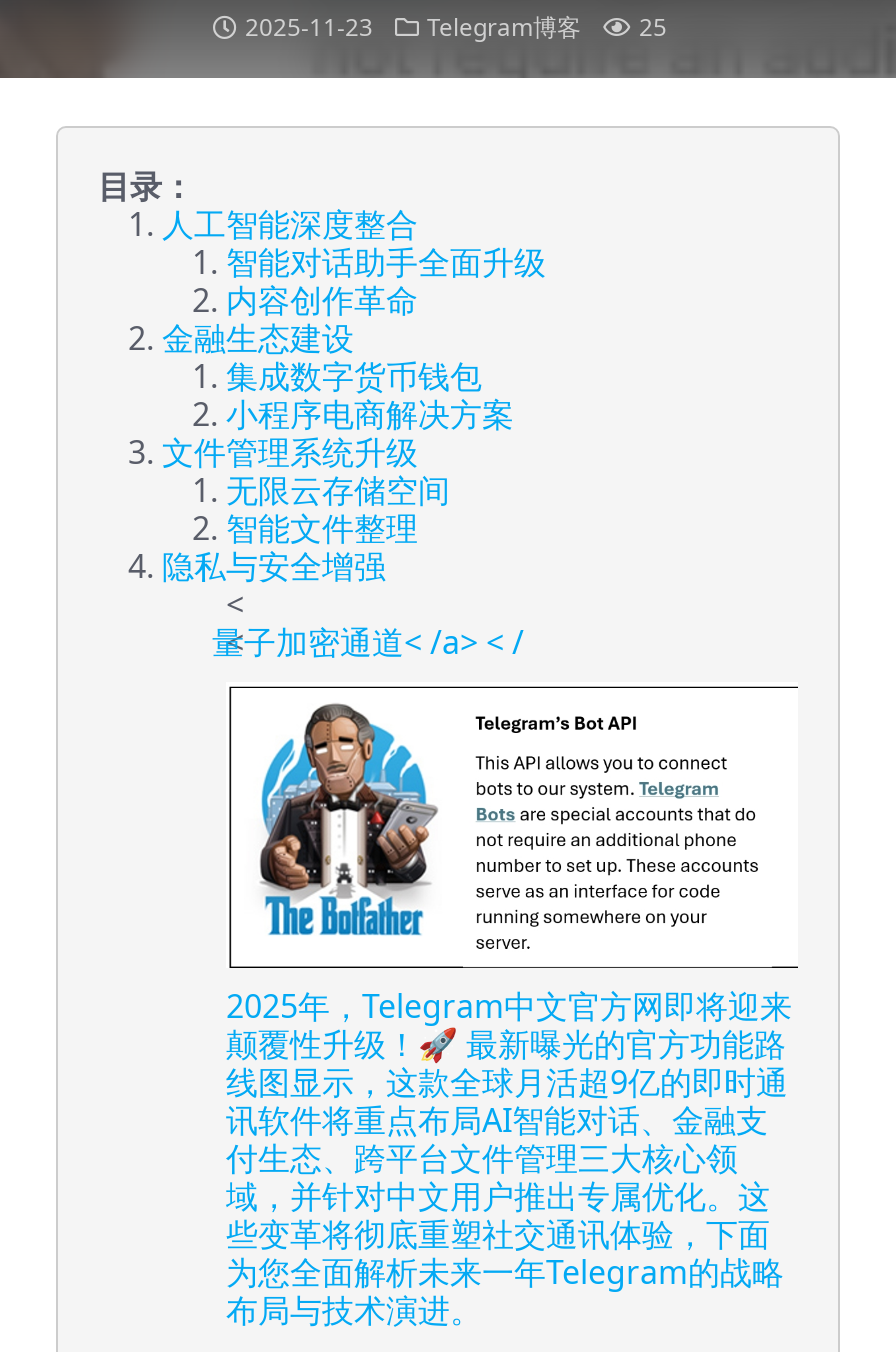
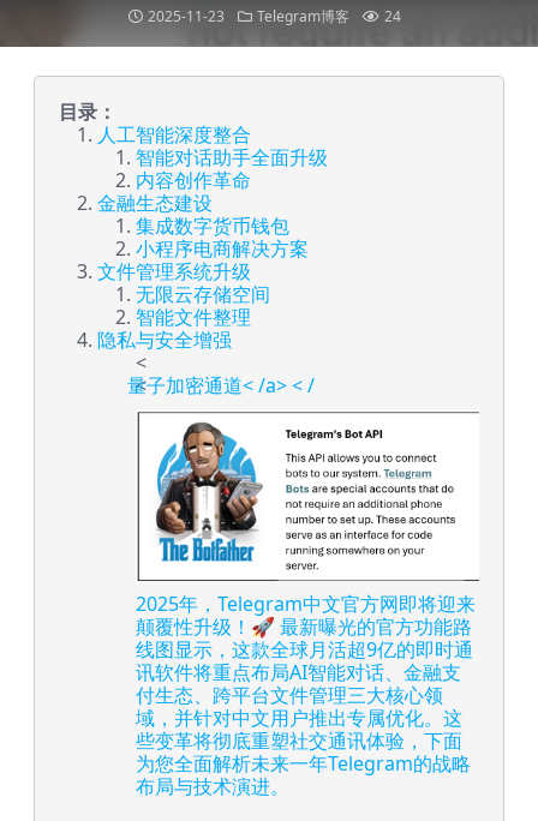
[245,10,667,44] 2025-11-23 Telegram博客 25 -> [147,6,400,26] 2025-11-23 Telegram博客 24

